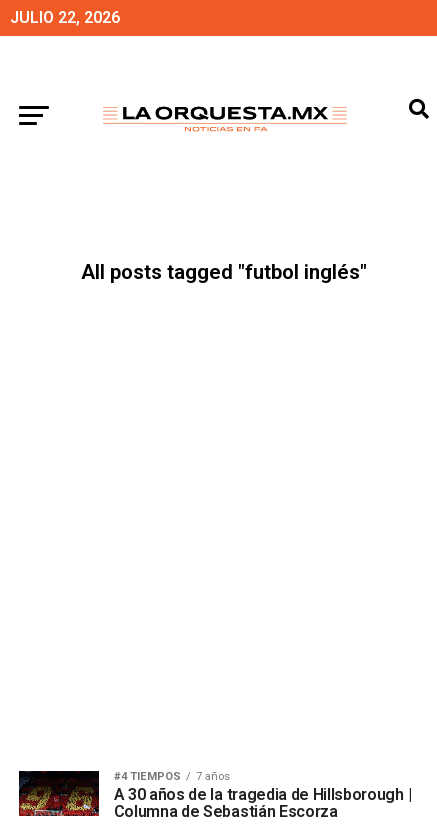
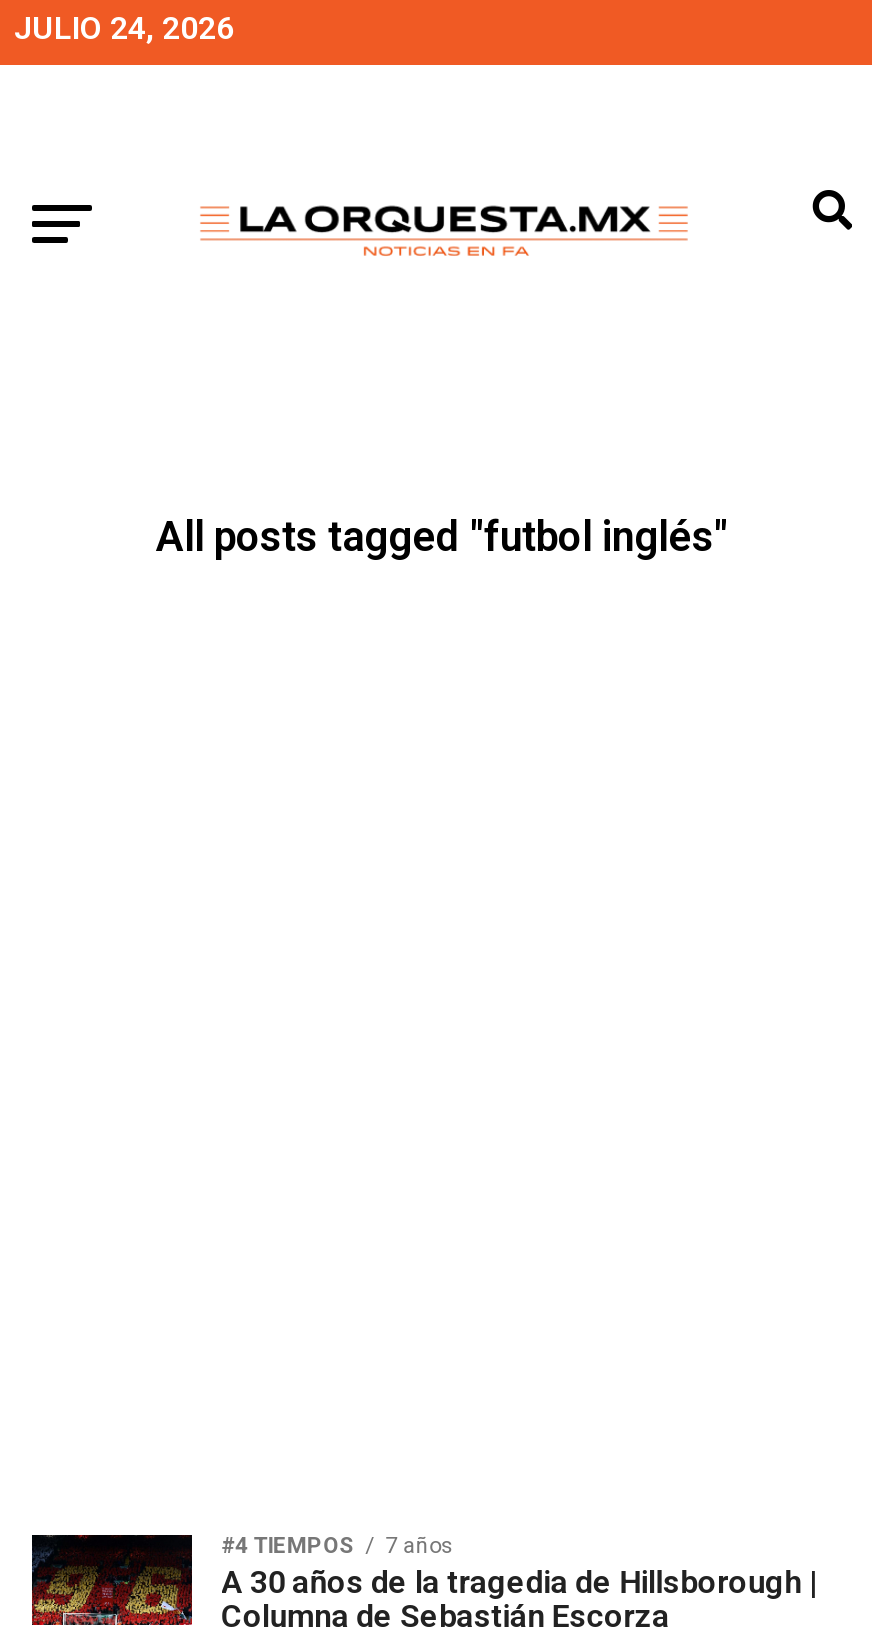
[10,8,120,27] JULIO 22, 2026 -> [14,9,234,47] JULIO 24, 2026

